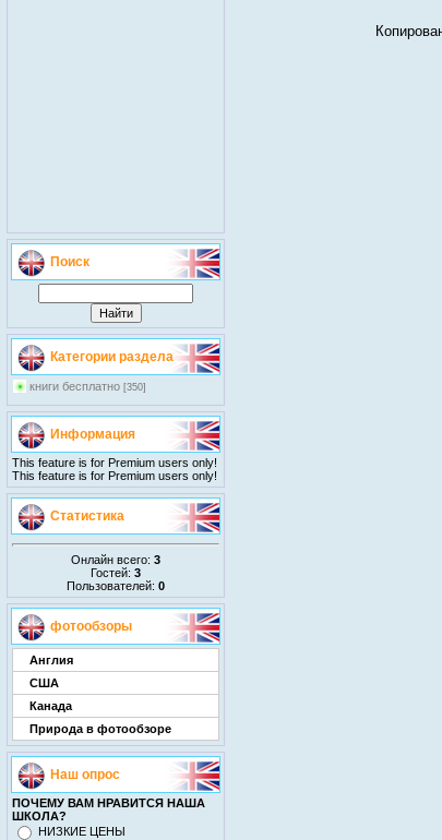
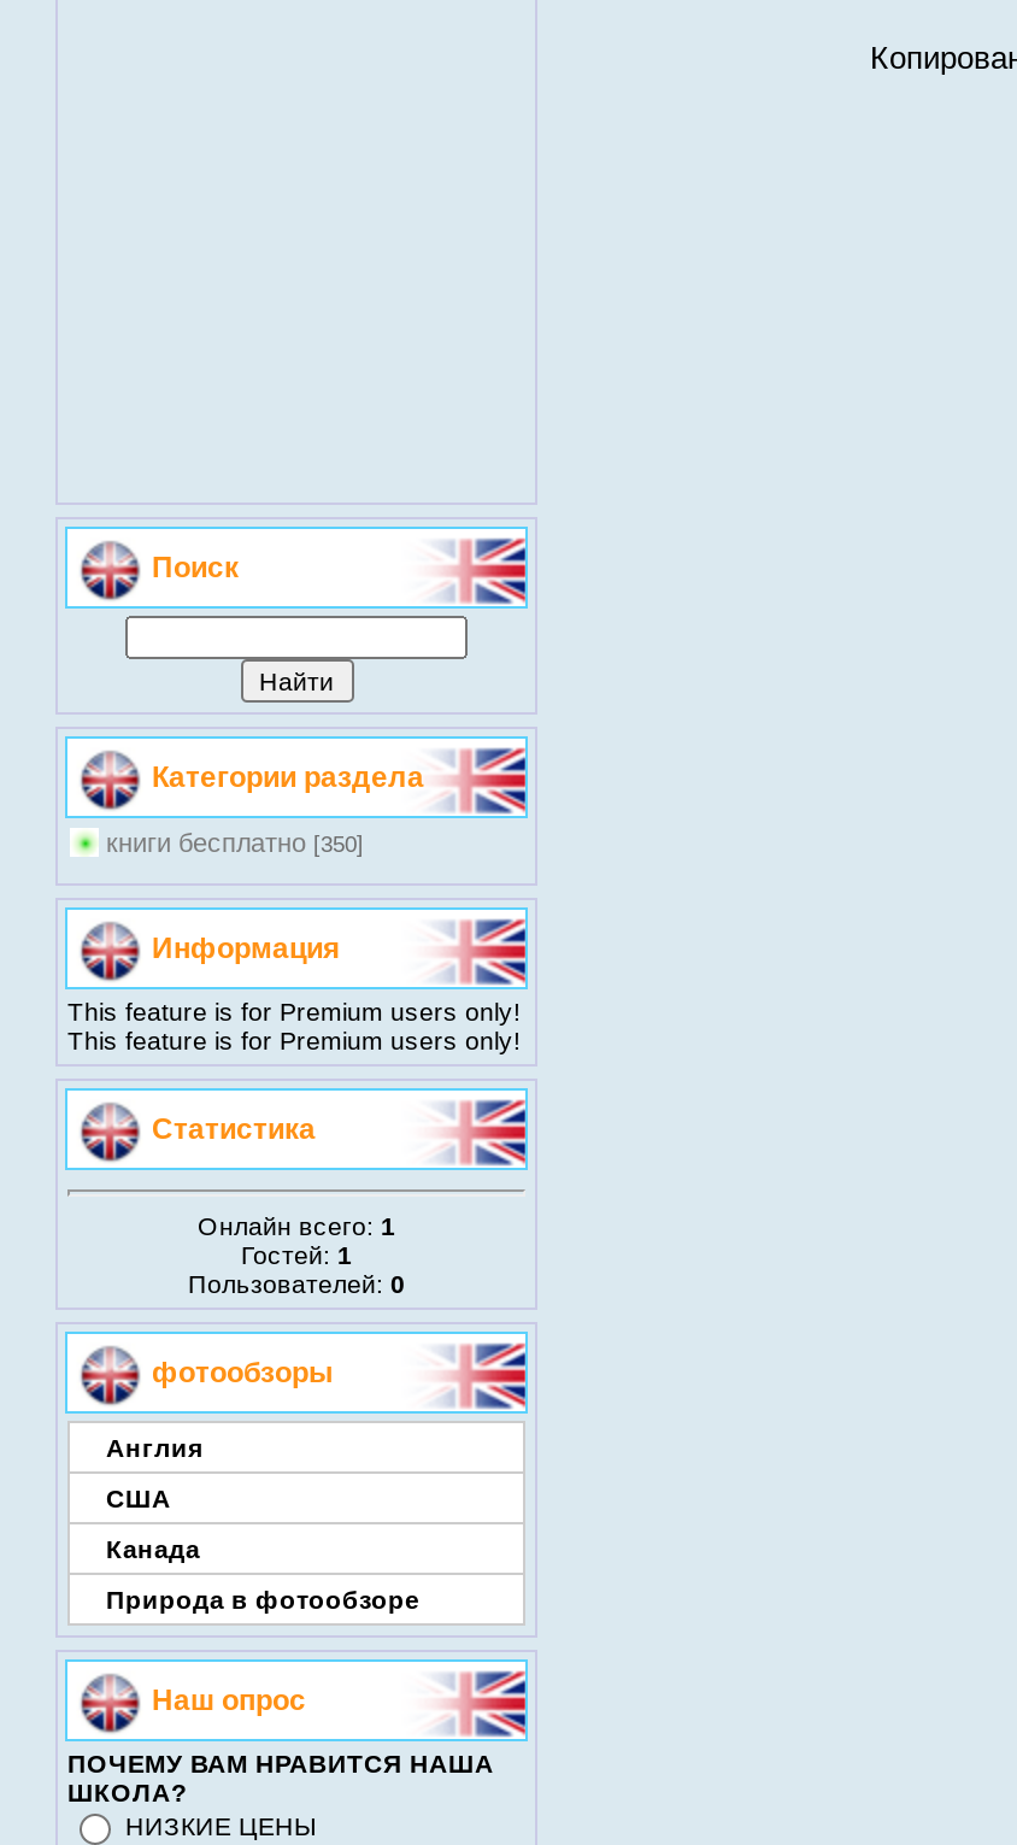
[71,553,160,566] Онлайн всего: 3 -> [198,1210,395,1239] Онлайн всего: 1
[91,566,141,579] Гостей: 3 -> [241,1239,352,1268] Гостей: 1

